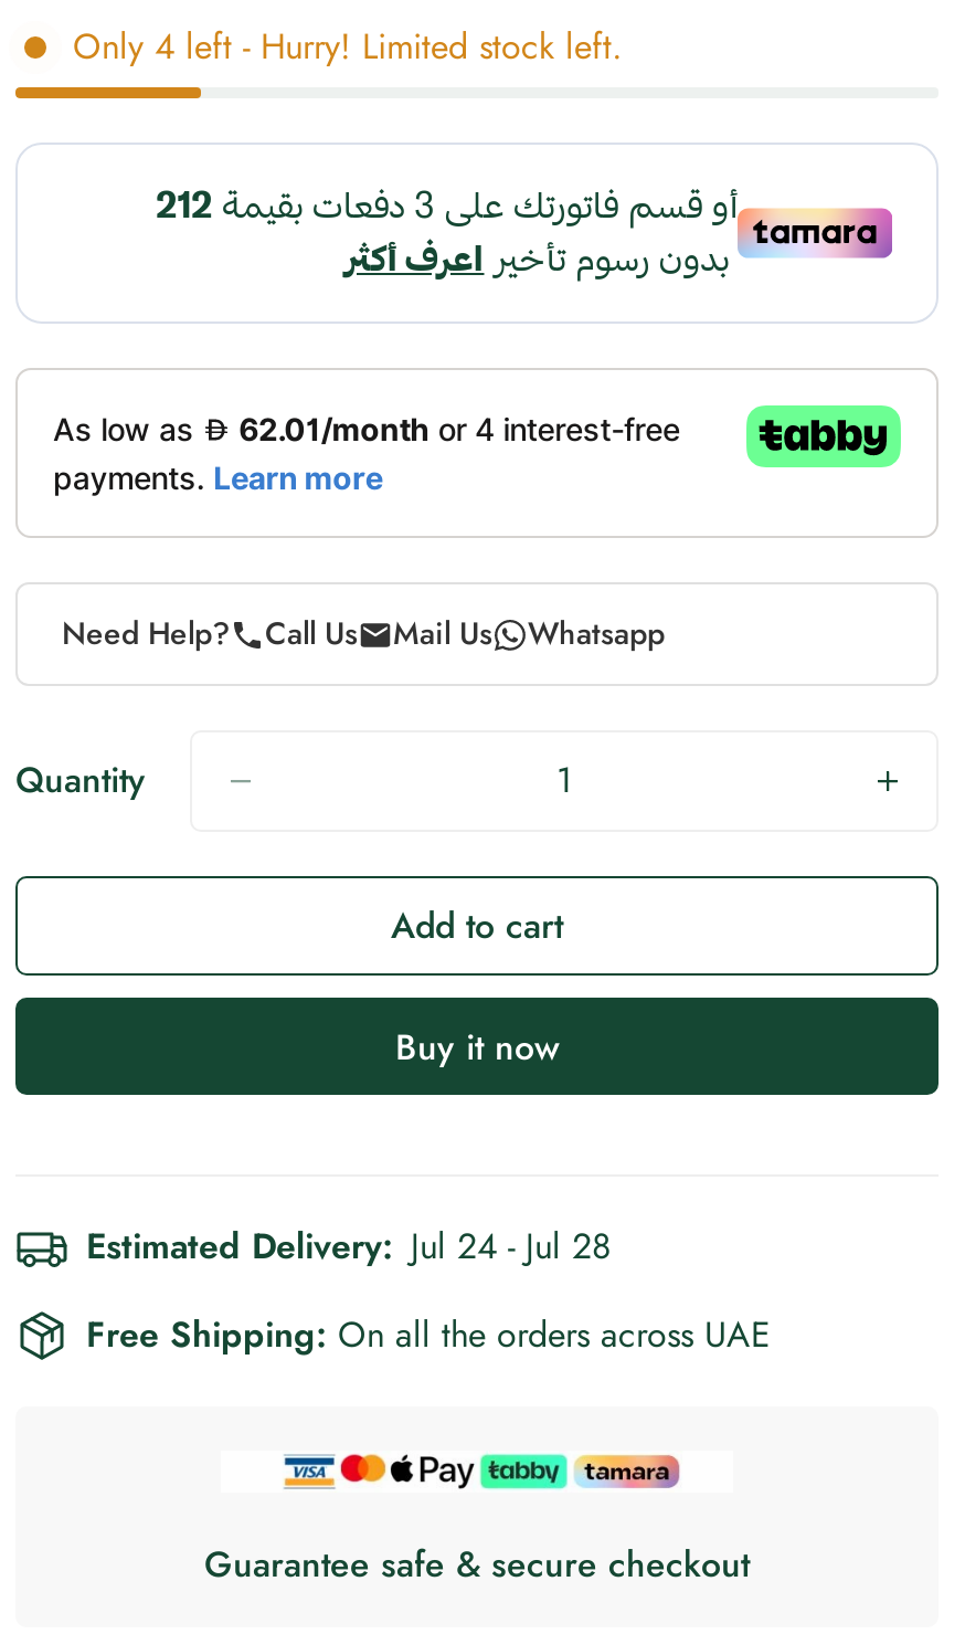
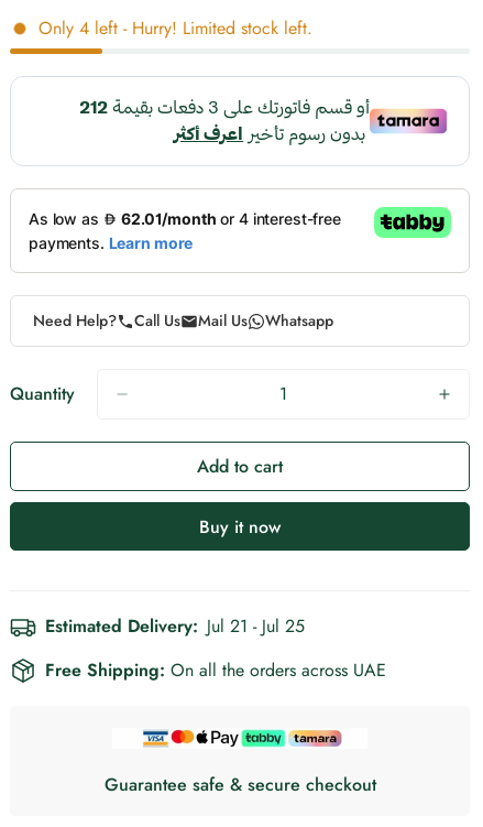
[86,1221,612,1272] Estimated Delivery: Jul 24 - Jul 28 -> [45,613,305,639] Estimated Delivery: Jul 21 - Jul 25

